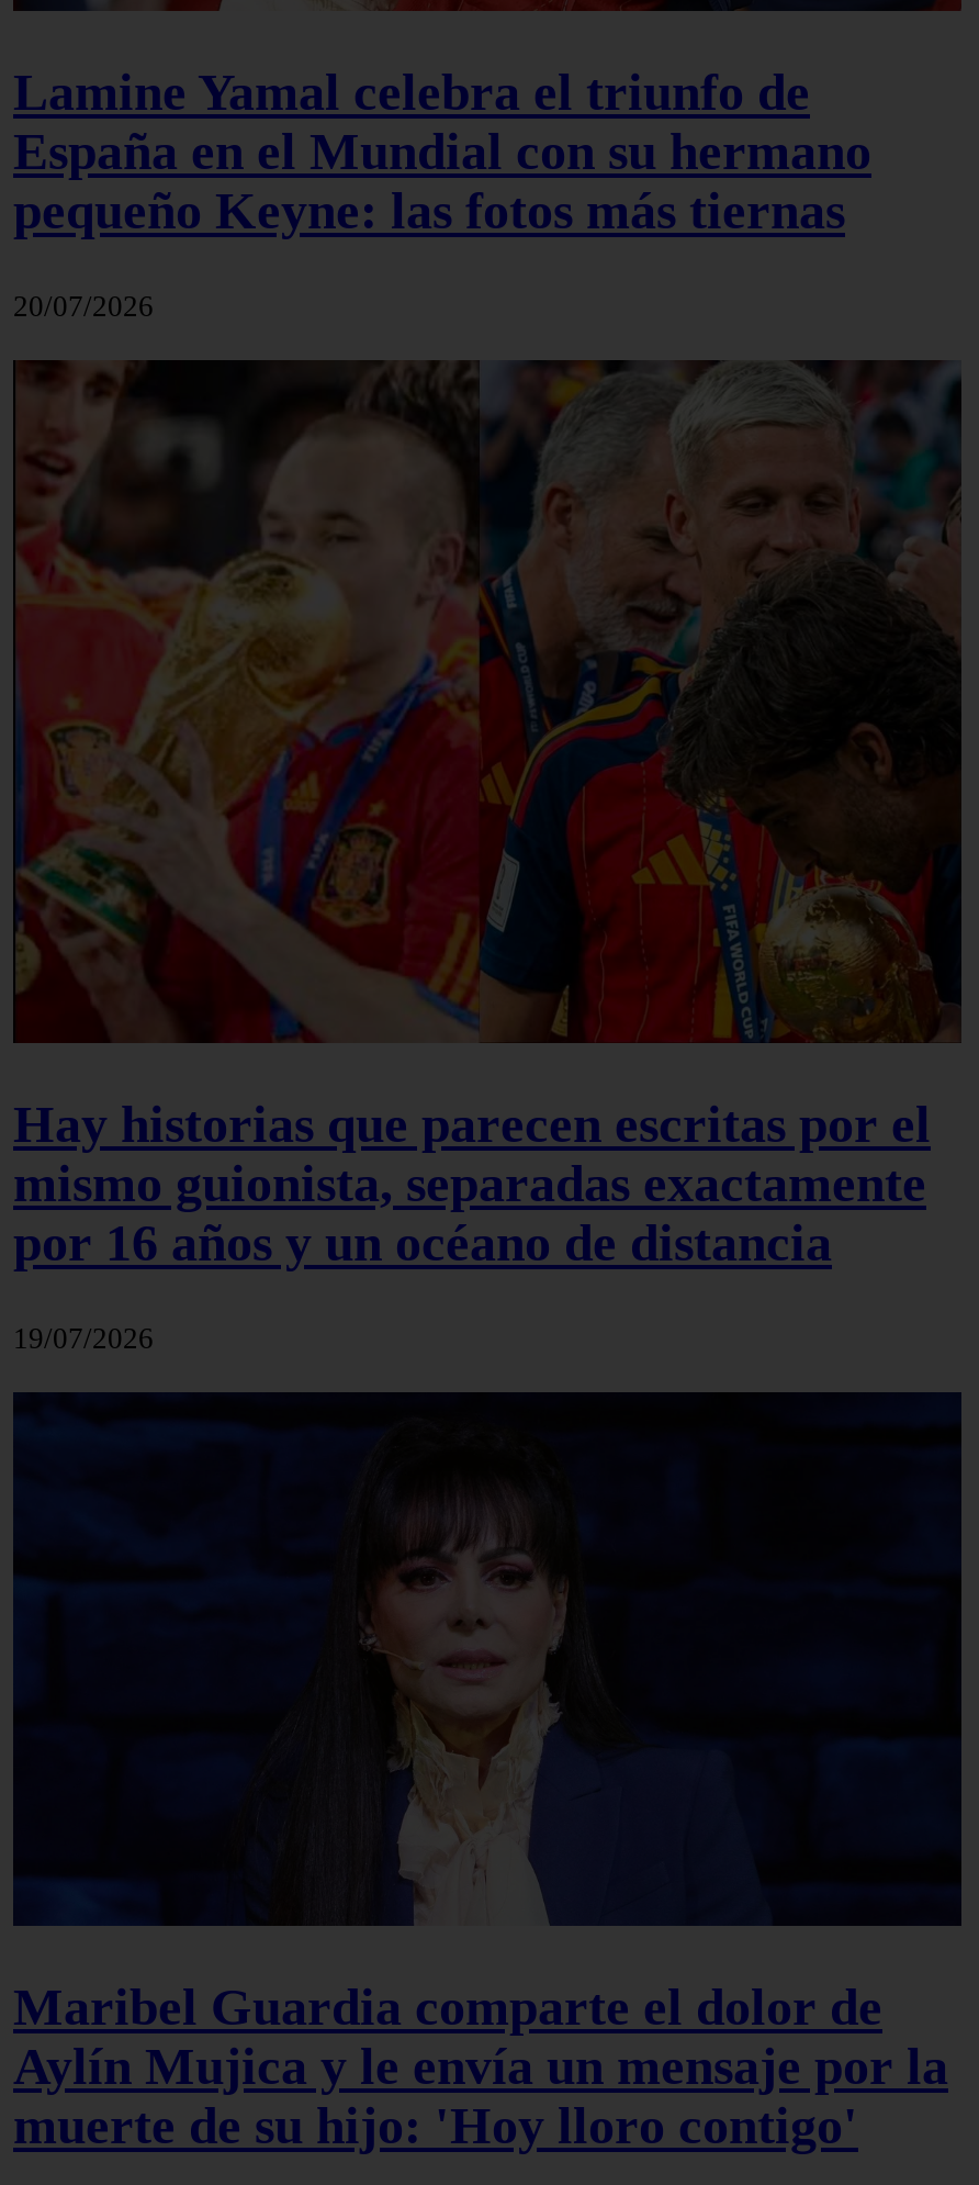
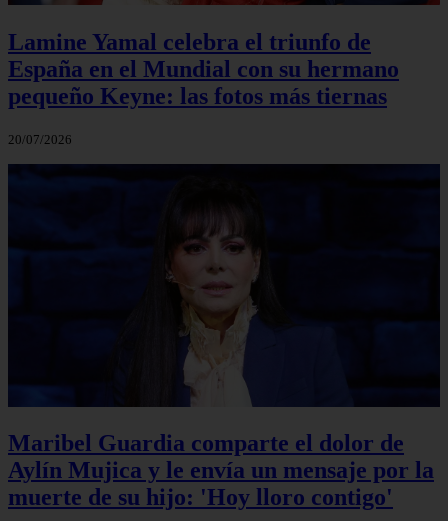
[13,360,964,1355] [image] | Hay historias que parecen escritas por el | mismo guionista, separadas exactamente | por 16 años y un océano de distancia | 19/07/2026 -> none

